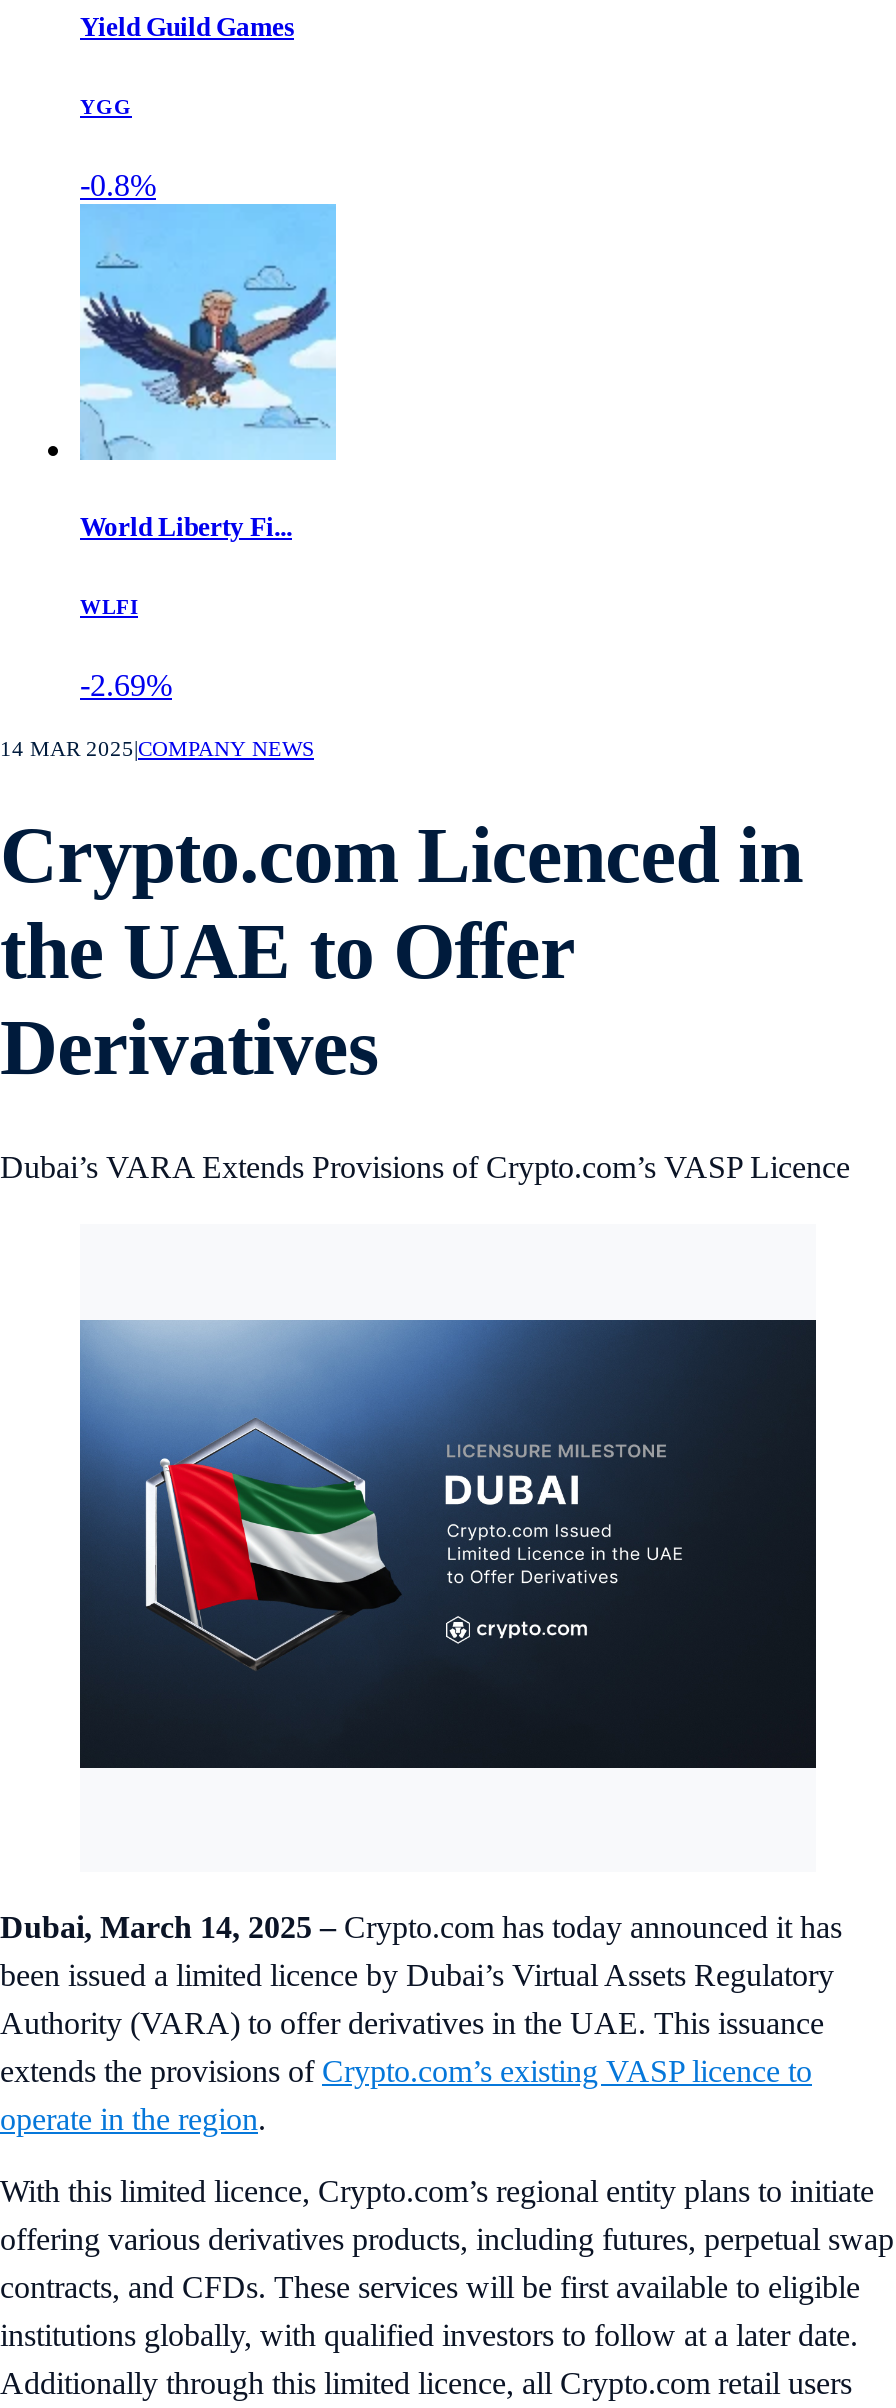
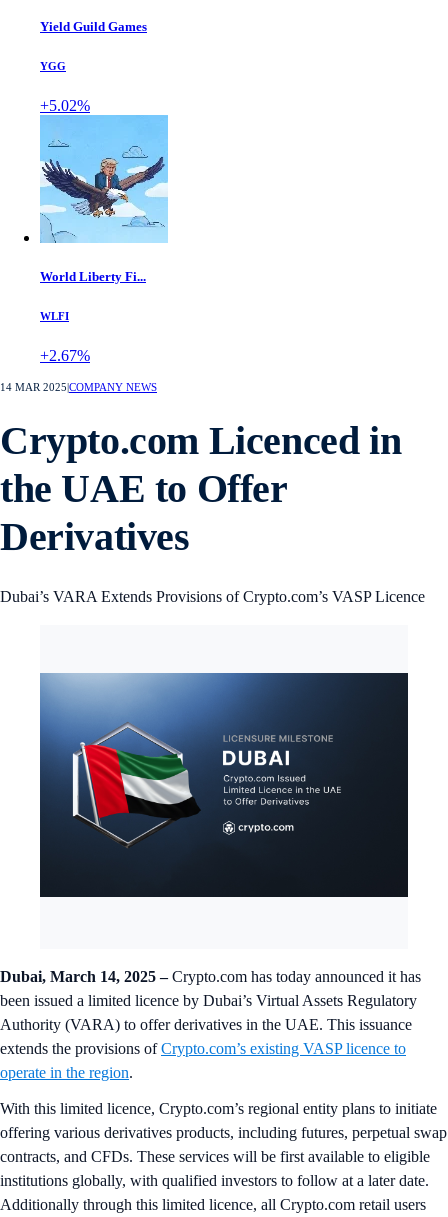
[80,168,156,202] -0.8% -> [40,97,90,114] +5.02%
[80,669,172,703] -2.69% -> [40,347,90,364] +2.67%

